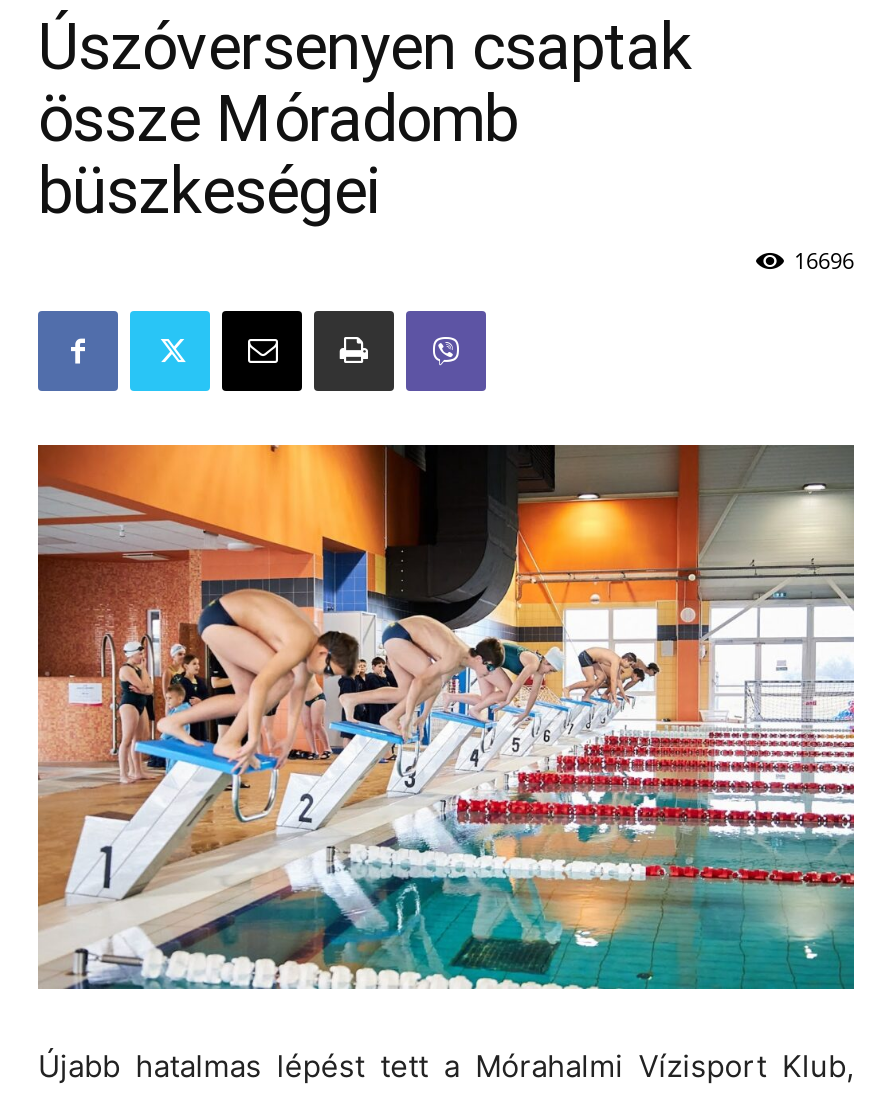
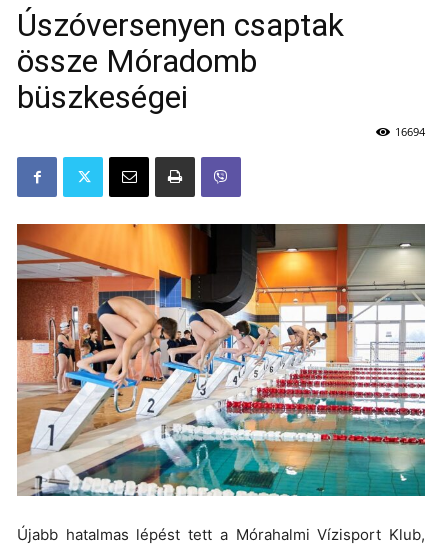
[794,245,854,275] 16696 -> [395,124,425,139] 16694

